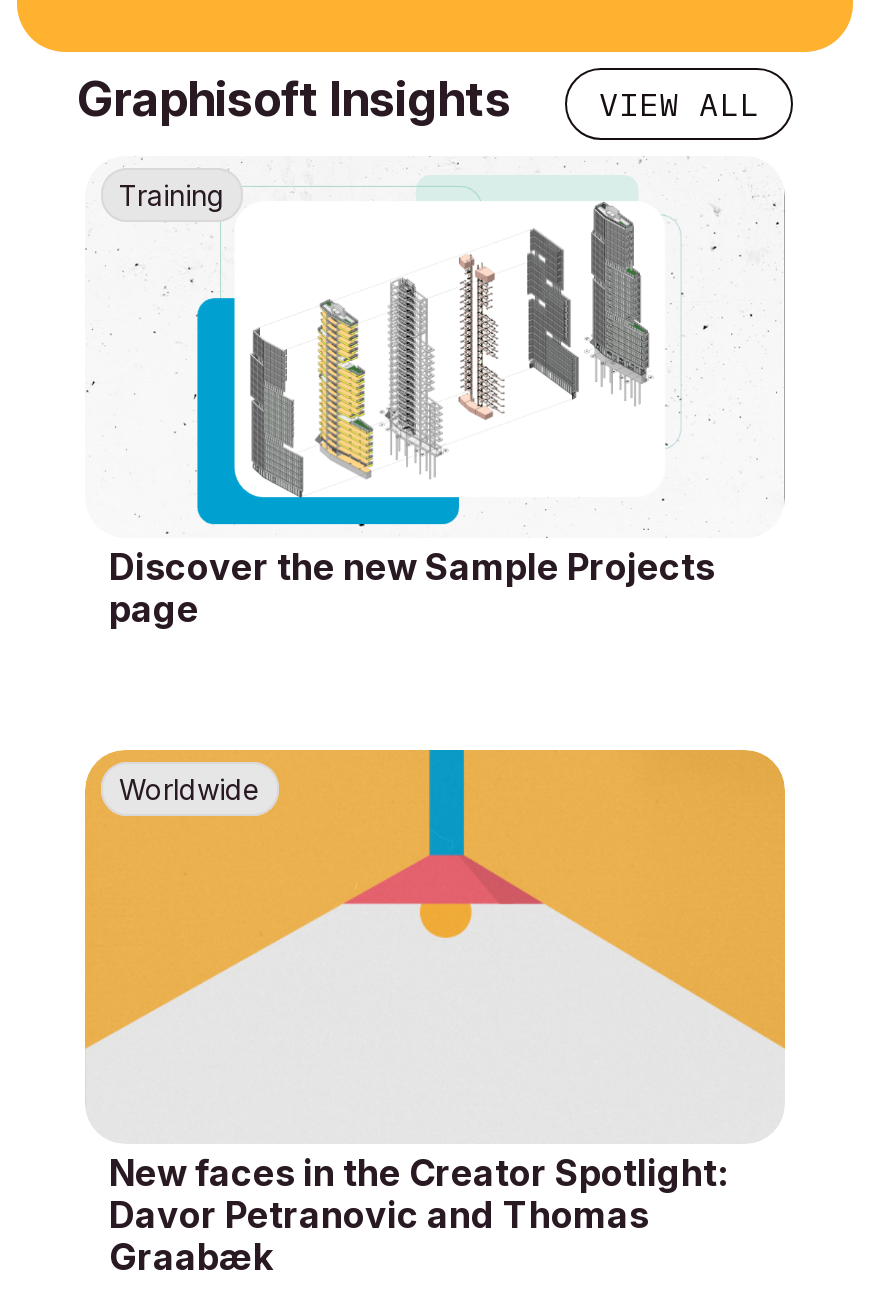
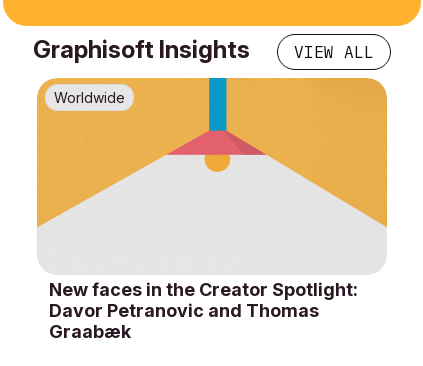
[85,156,785,544] [image] | Training -> none
[109,546,715,630] Discover the new Sample Projects | page -> none

